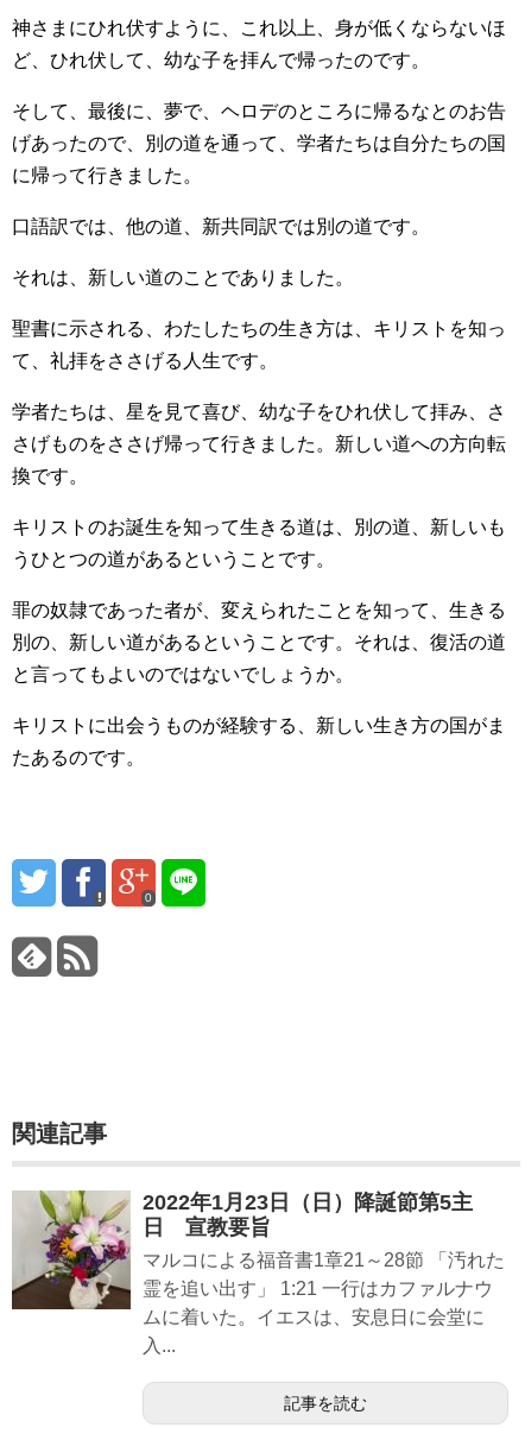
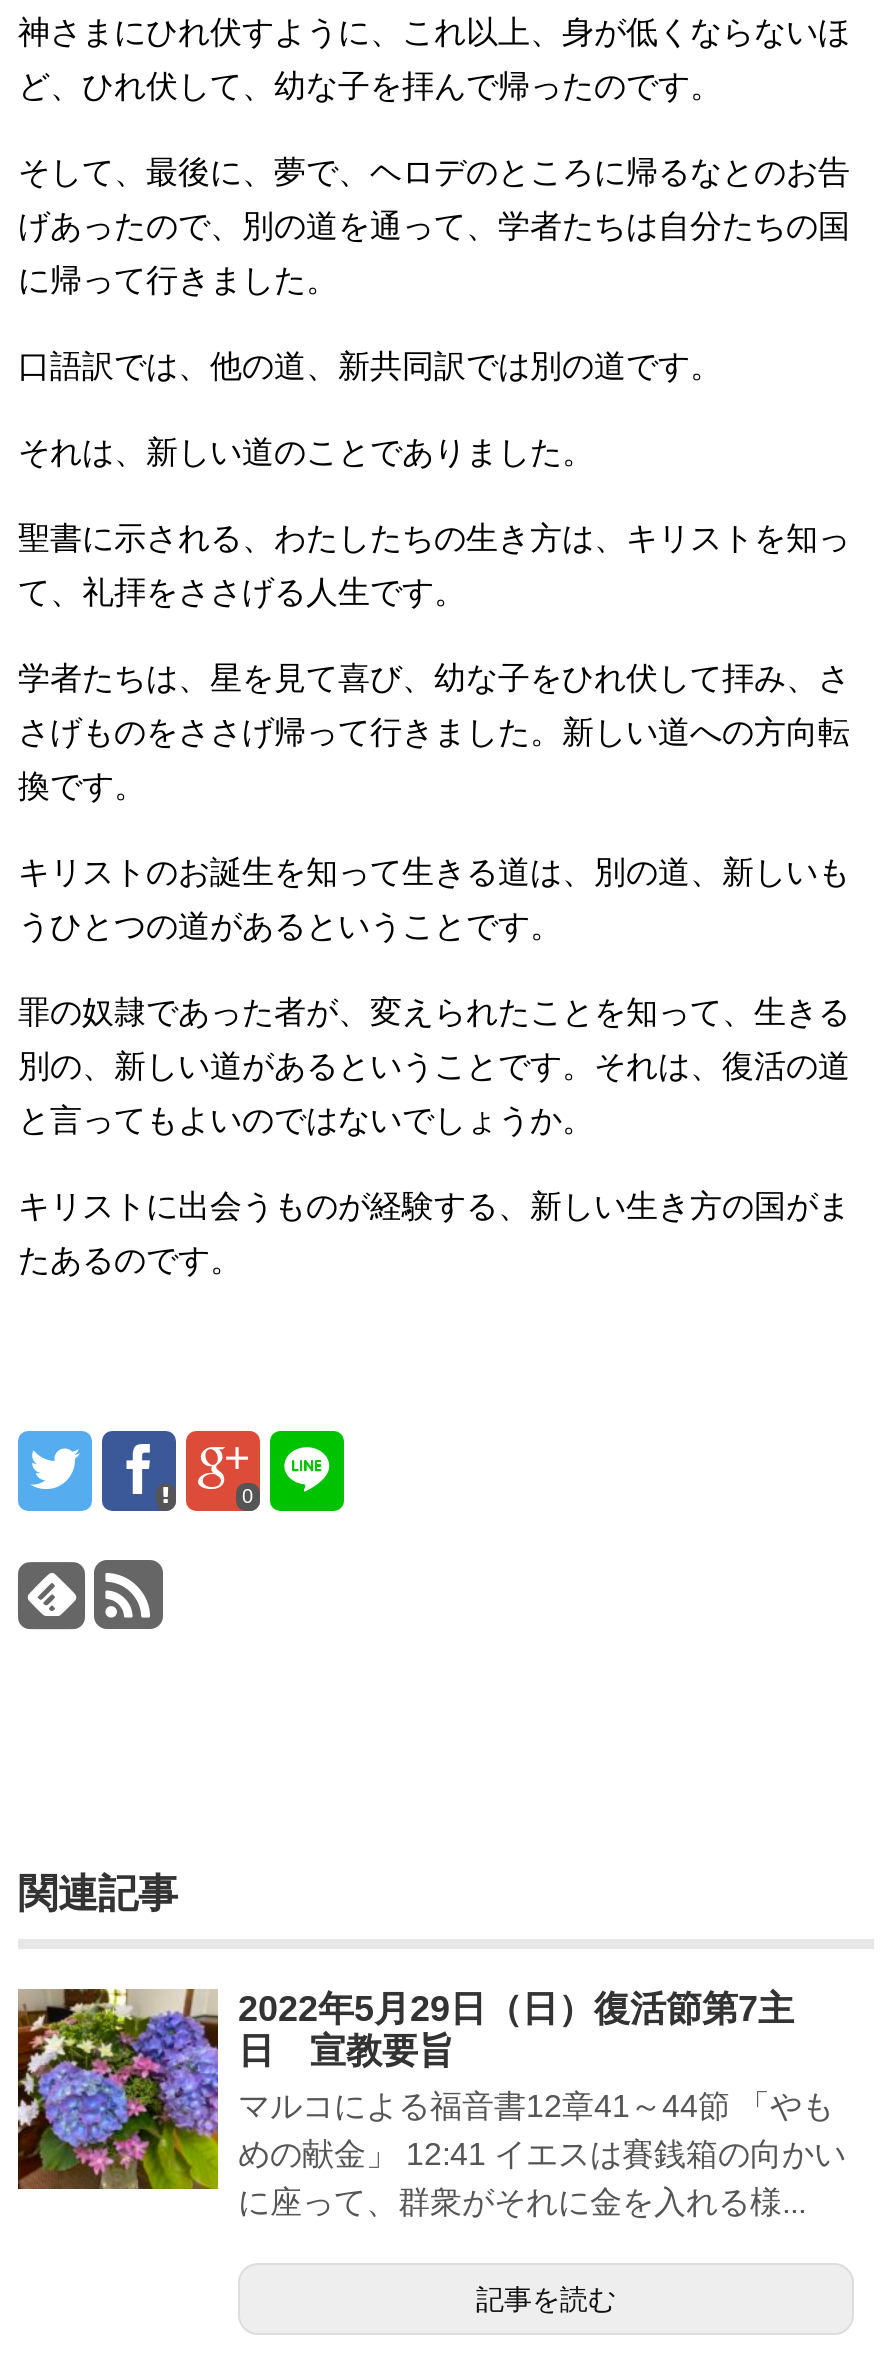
[12,1189,473,1310] [image] | 2022年1月23日（日）降誕節第5主 -> [16,1987,794,2191] [image] | 2022年5月29日（日）復活節第7主
[143,1250,505,1356] マルコによる福音書1章21～28節 「汚れた | 霊を追い出す」 1:21 一行はカファルナウ | ムに着いた。イエスは、安息日に会堂に | 入... -> [238,2089,846,2219] マルコによる福音書12章41～44節 「やも | めの献金」 12:41 イエスは賽銭箱の向かい | に座って、群衆がそれに金を入れる様...

